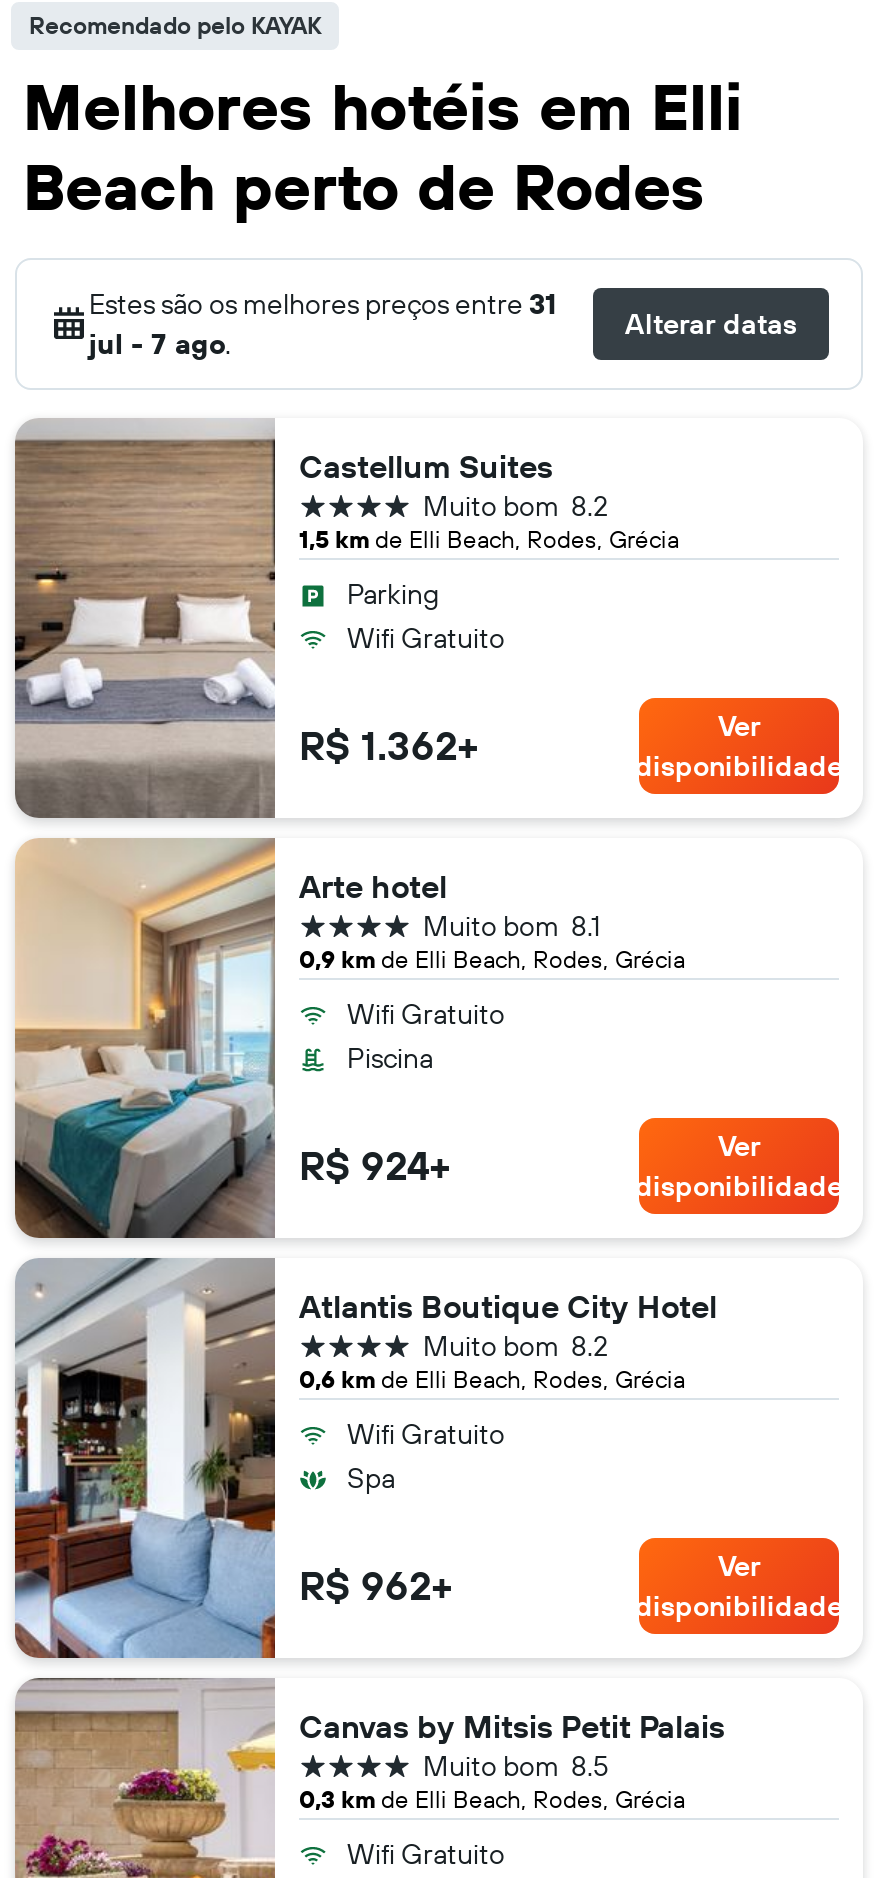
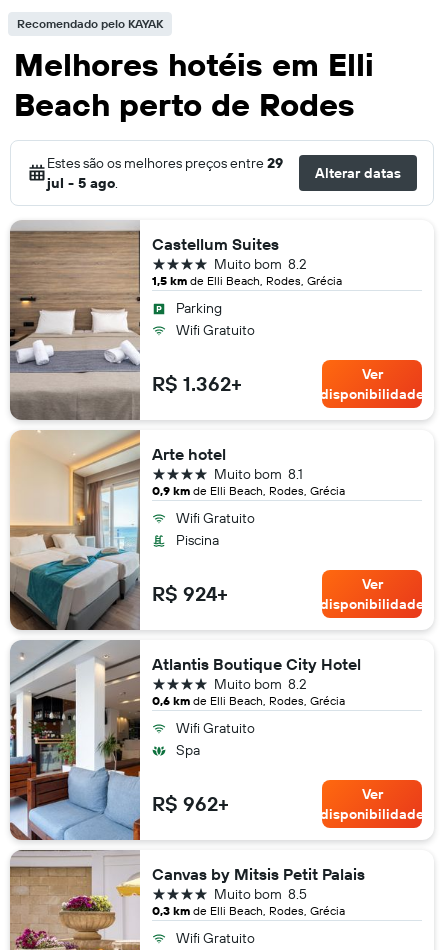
[89,286,557,322] Estes são os melhores preços entre 31 -> [47,154,283,172] Estes são os melhores preços entre 29
[89,326,231,362] jul - 7 ago. -> [47,174,118,192] jul - 5 ago.

